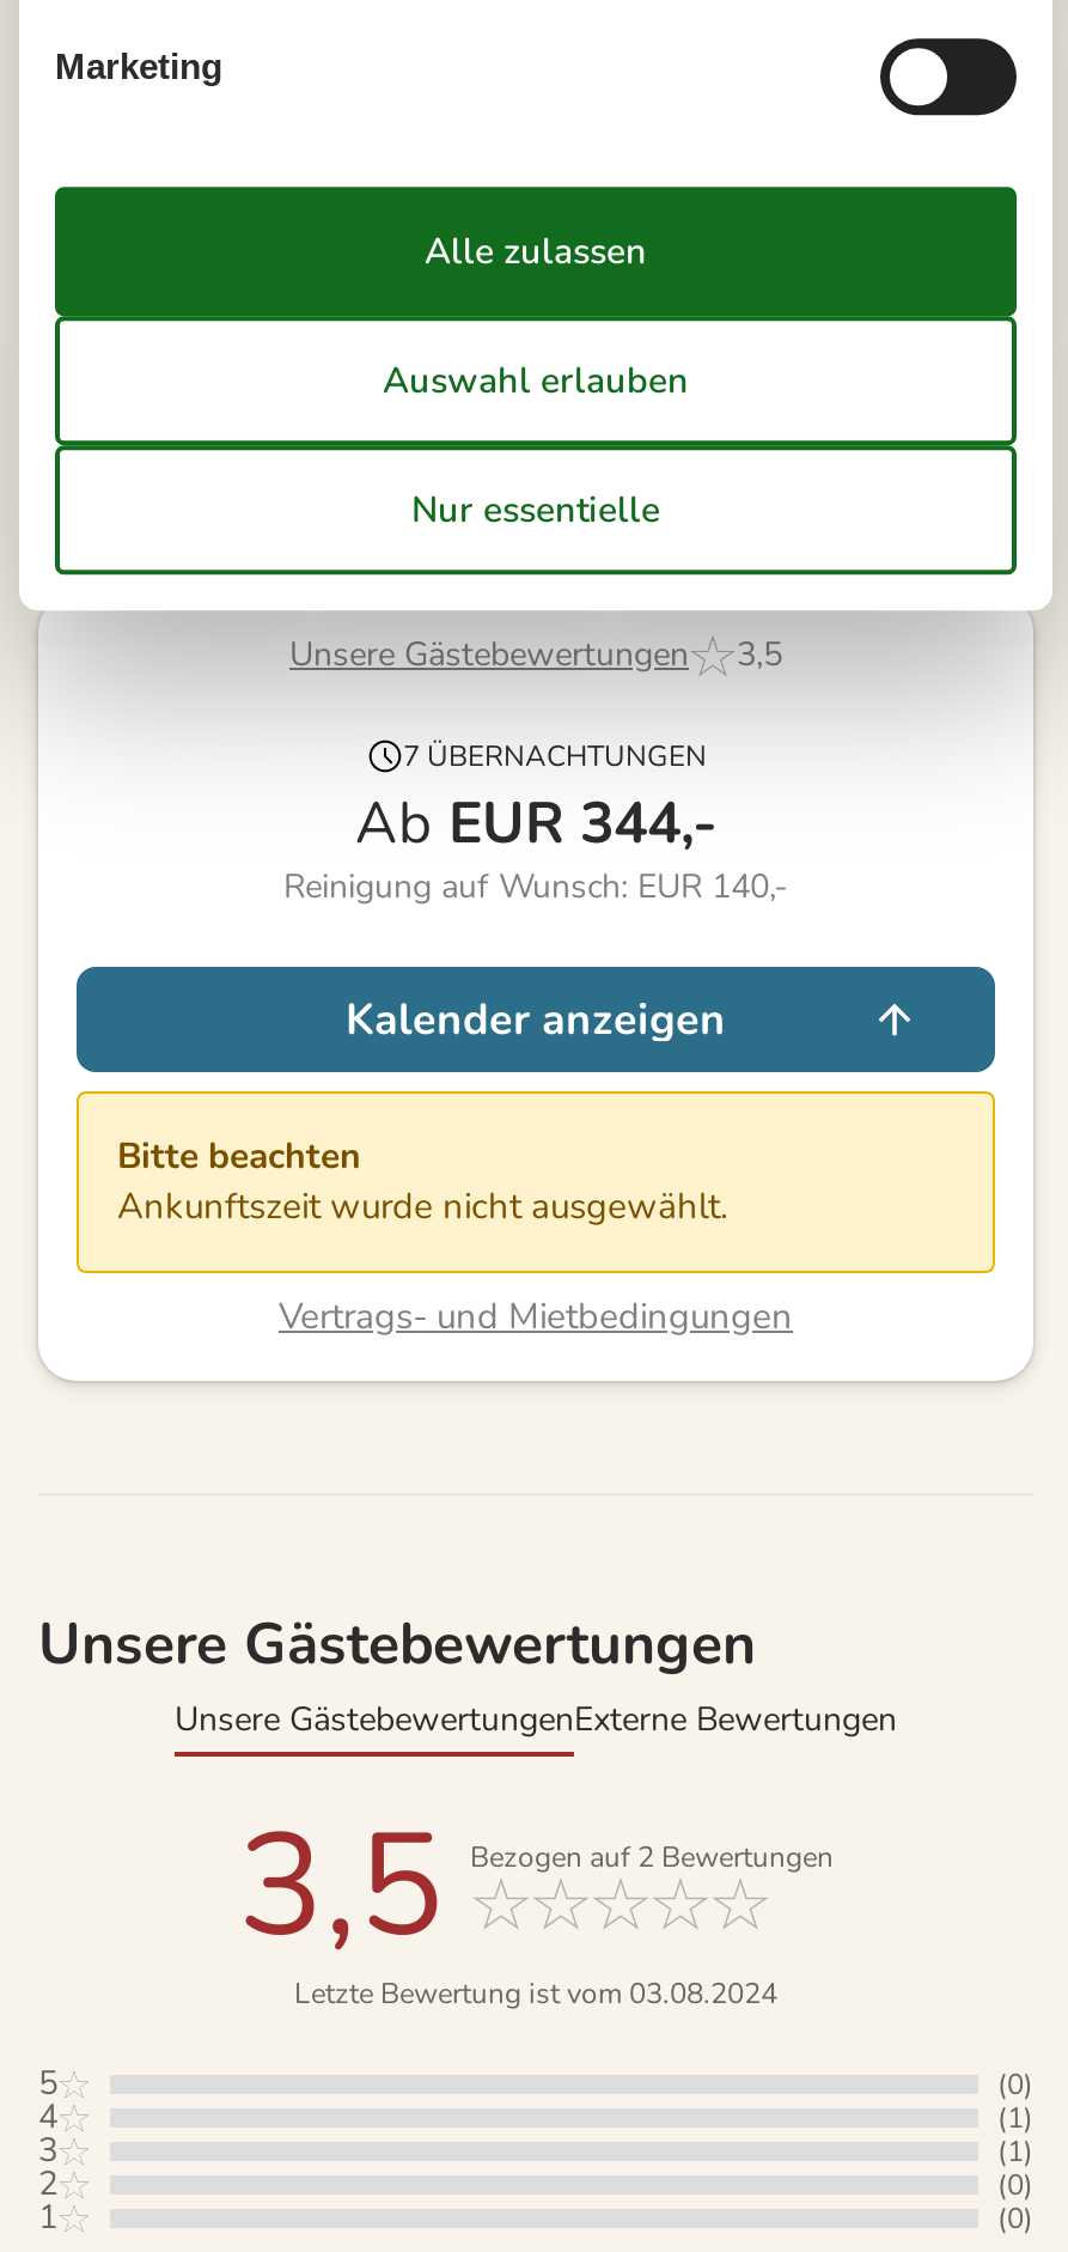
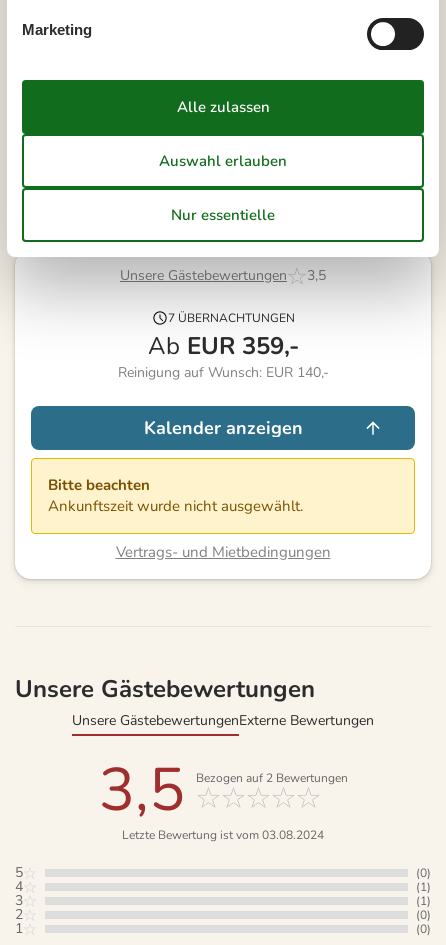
[355,784,716,861] Ab EUR 344,- -> [147,330,298,362] Ab EUR 359,-

